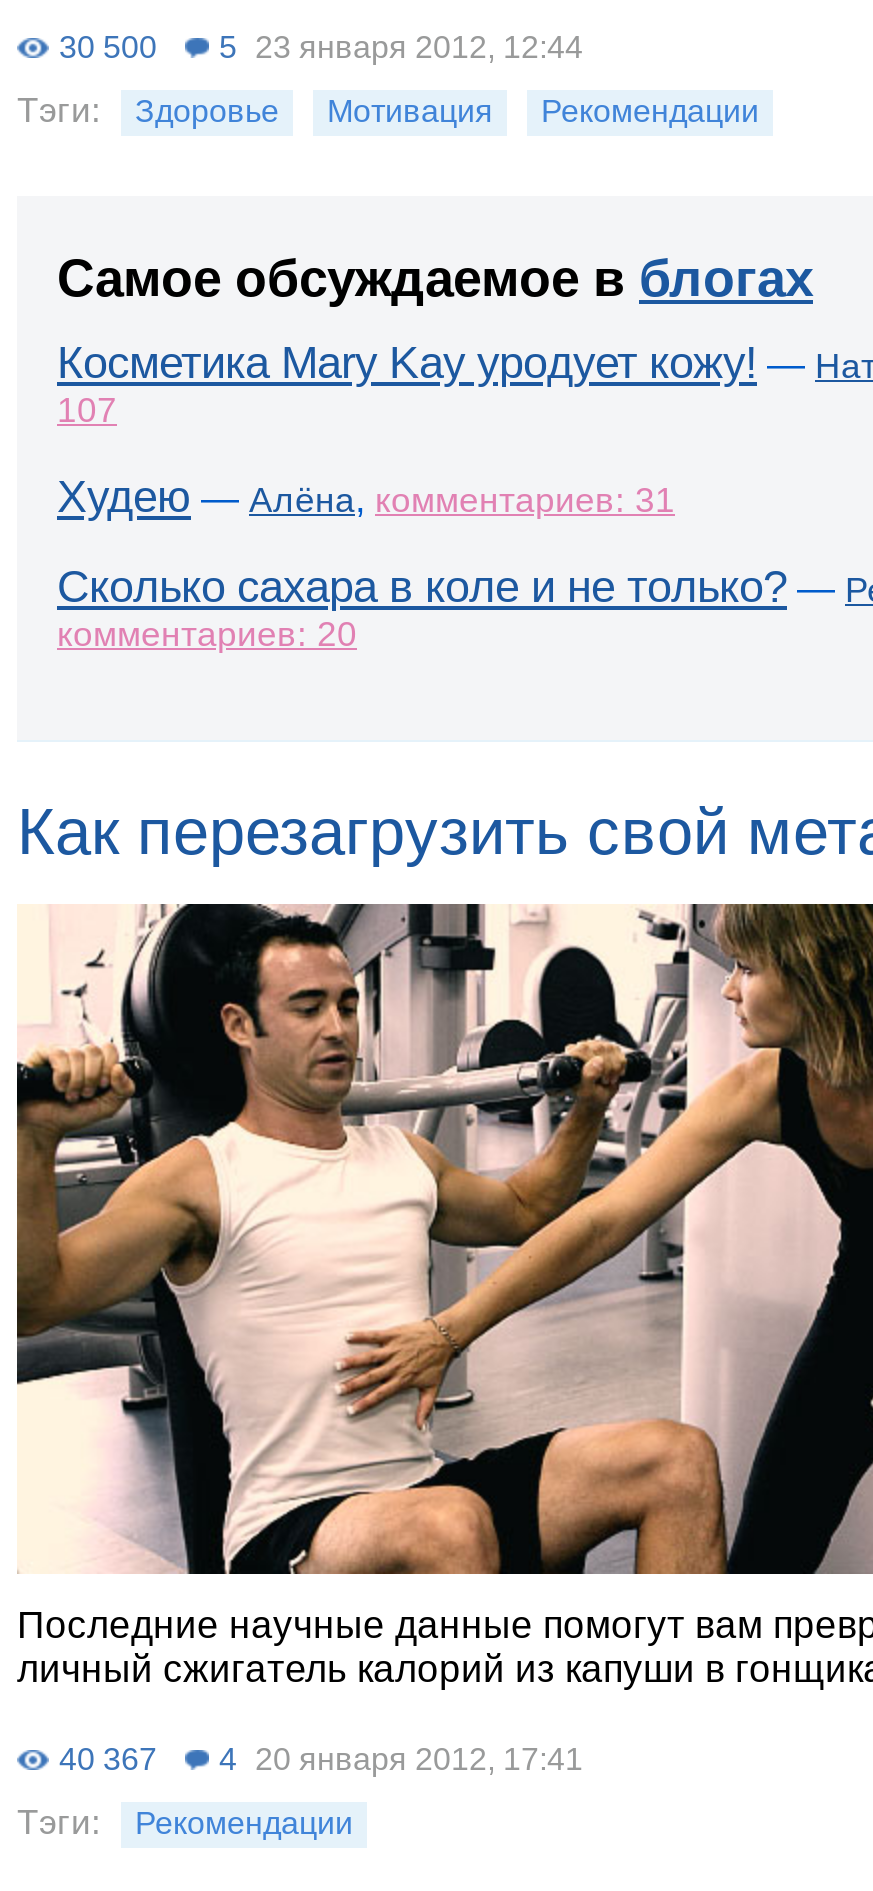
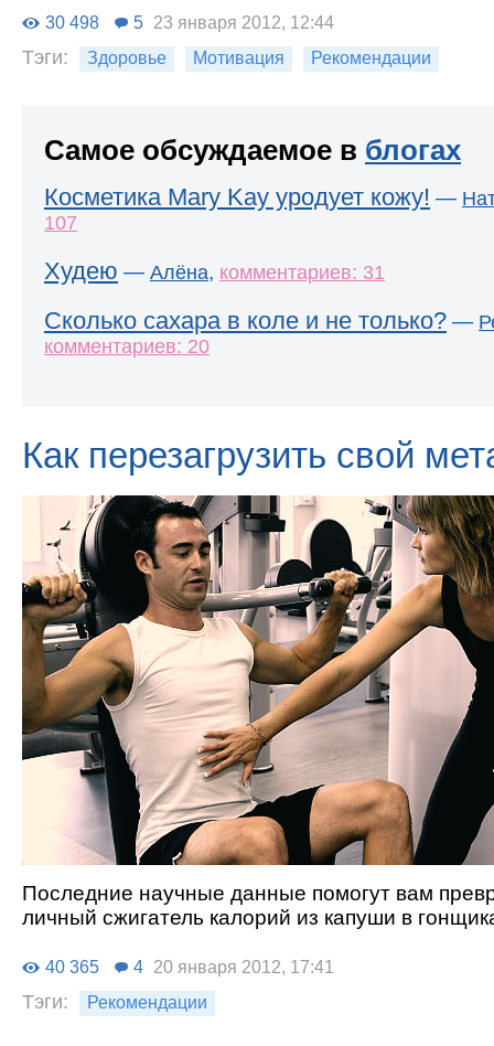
[59,30,583,64] 30 500 5 23 января 2012, 12:44 -> [45,13,334,32] 30 498 5 23 января 2012, 12:44
[59,1742,583,1776] 40 367 4 20 января 2012, 17:41 -> [45,958,334,976] 40 365 4 20 января 2012, 17:41

